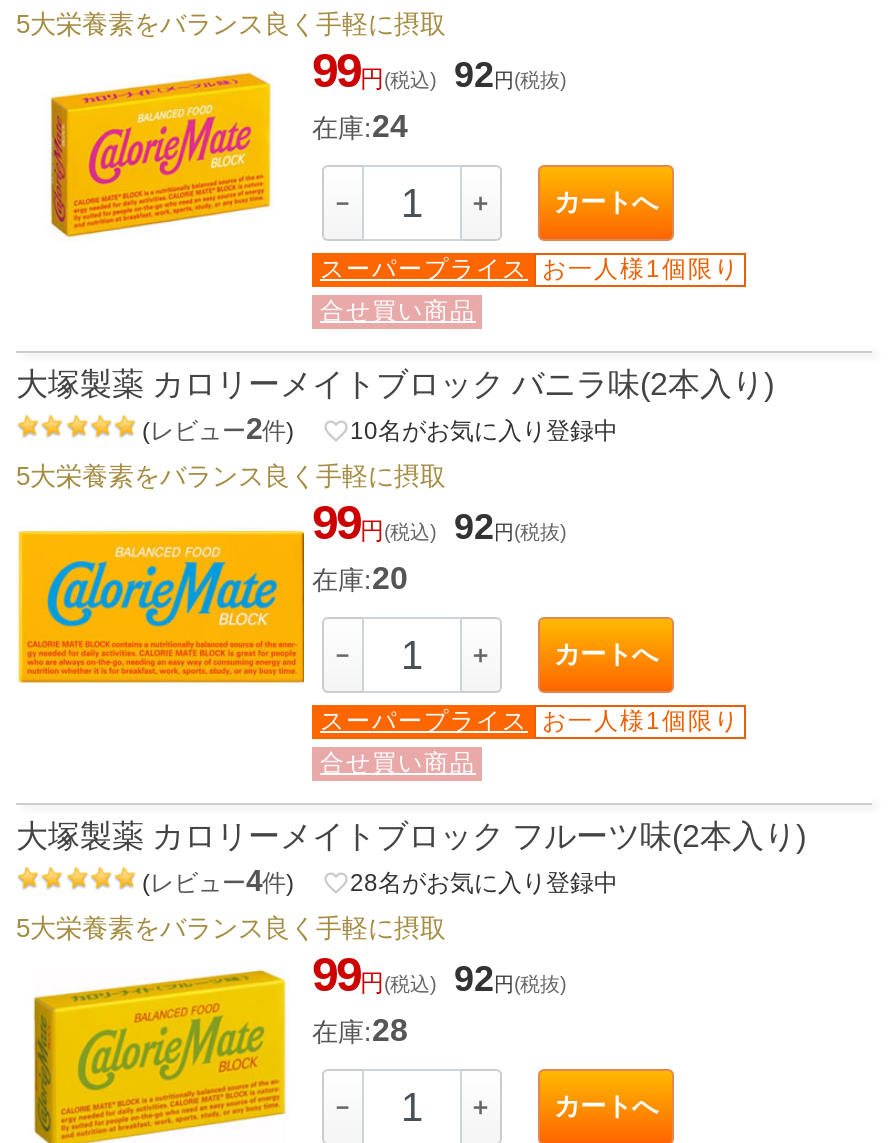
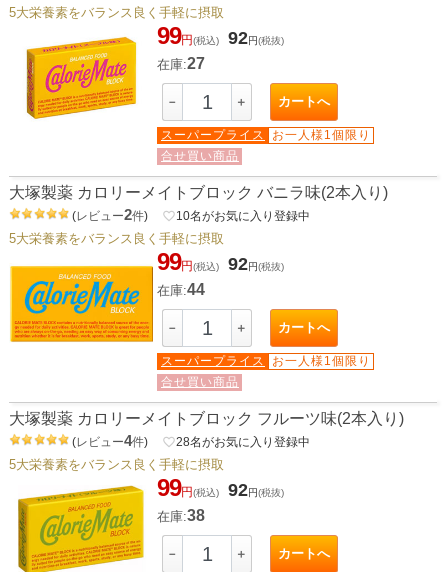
[312,110,408,144] 在庫:24 -> [157,55,205,72] 在庫:27
[312,562,408,596] 在庫:20 -> [157,281,205,298] 在庫:44
[312,1014,408,1048] 在庫:28 -> [157,507,205,524] 在庫:38

